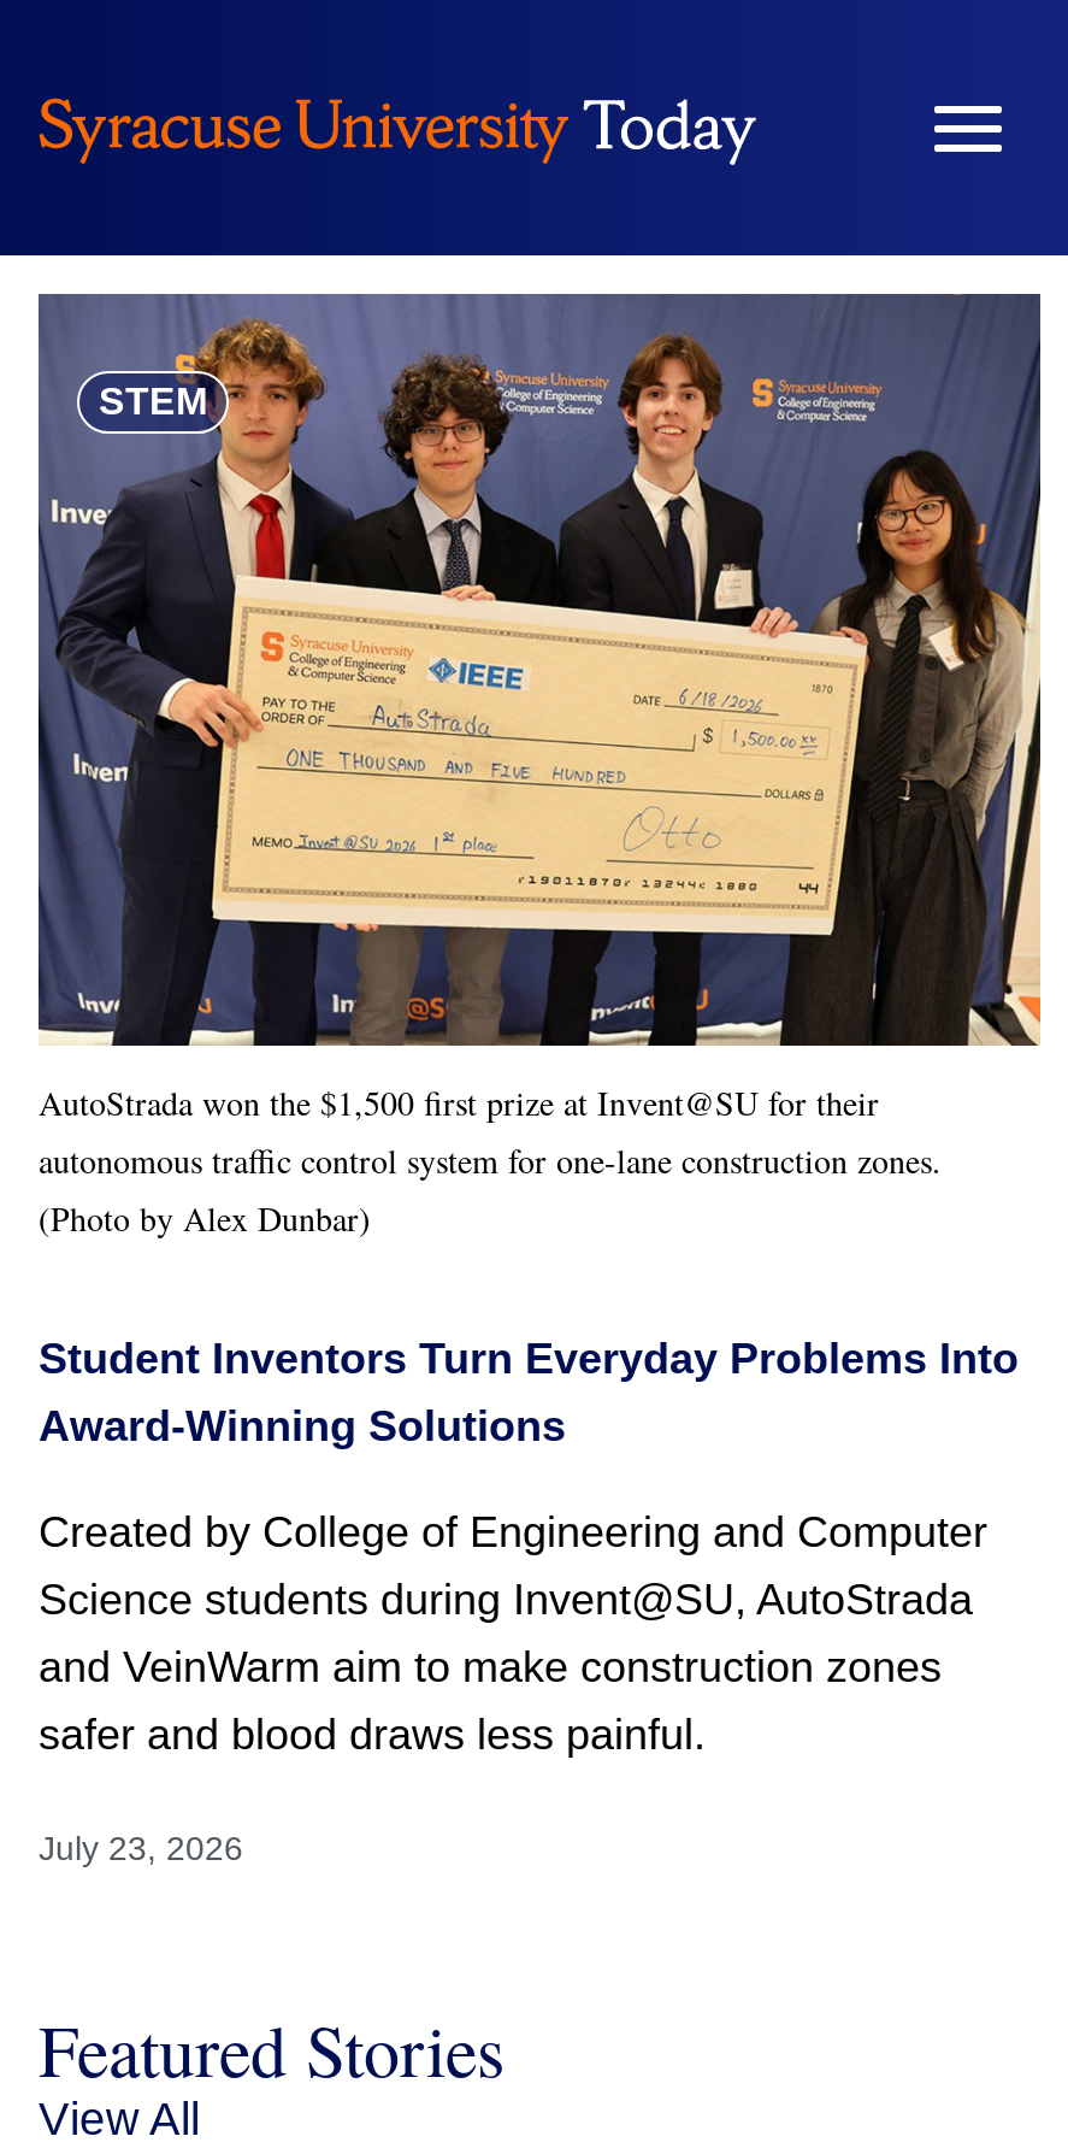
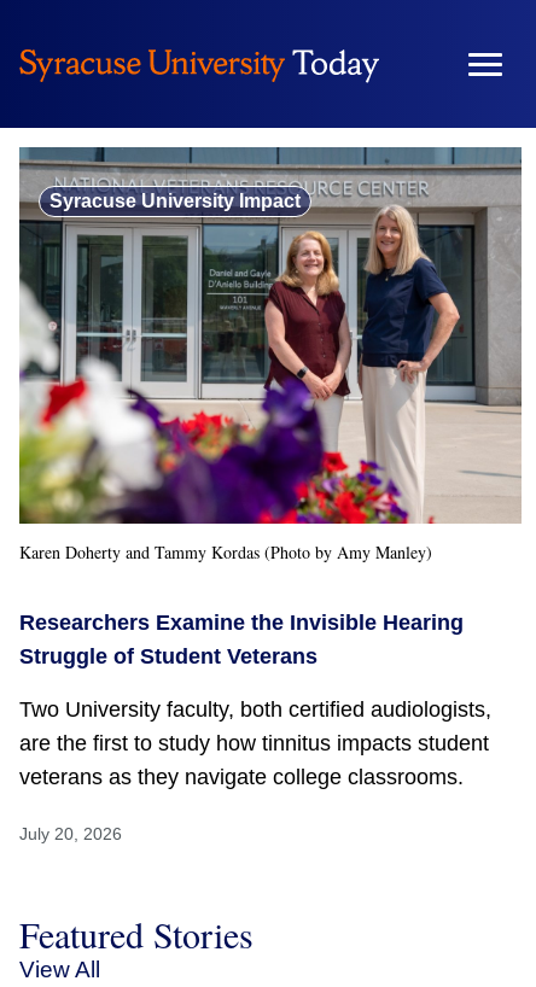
[36,294,1043,1048] [image] | STEM -> [18,147,522,525] [image] | Syracuse University Impact
[39,1079,942,1241] AutoStrada won the $1,500 first prize at Invent@SU for their | autonomous traffic control system for one-lane construction zones. | (Photo by Alex Dunbar) -> [19,541,432,563] Karen Doherty and Tammy Kordas (Photo by Amy Manley)
[39,1335,1019,1450] Student Inventors Turn Everyday Problems Into | Award-Winning Solutions -> [19,611,464,668] Researchers Examine the Invisible Hearing | Struggle of Student Veterans
[39,1508,987,1759] Created by College of Engineering and Computer | Science students during Invent@SU, AutoStrada | and VeinWarm aim to make construction zones | safer and blood draws less painful. -> [19,697,491,789] Two University faculty, both certified audiologists, | are the first to study how tinnitus impacts student | veterans as they navigate college classrooms.
[39,1829,243,1867] July 23, 2026 -> [19,824,122,843] July 20, 2026

